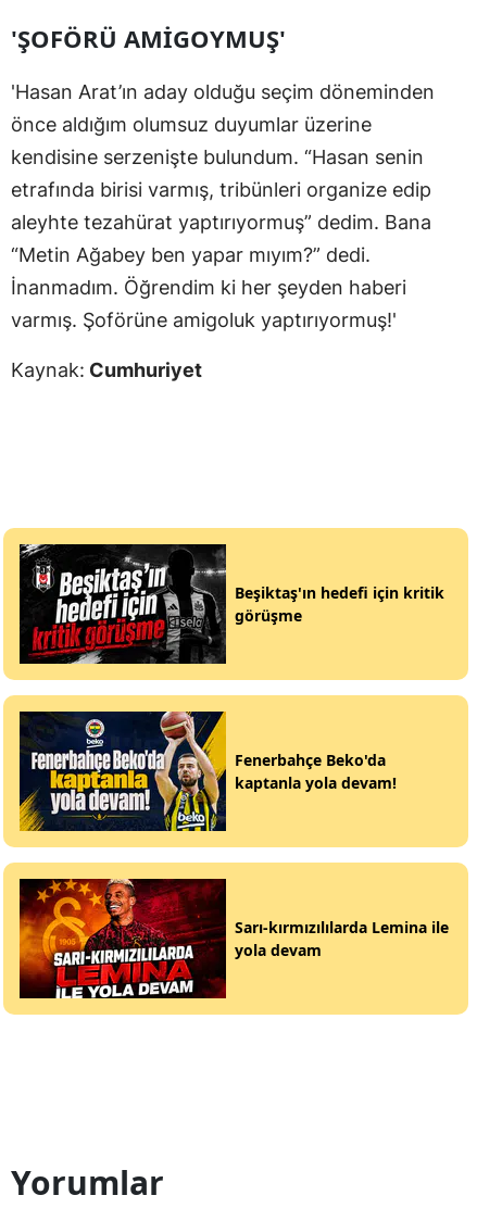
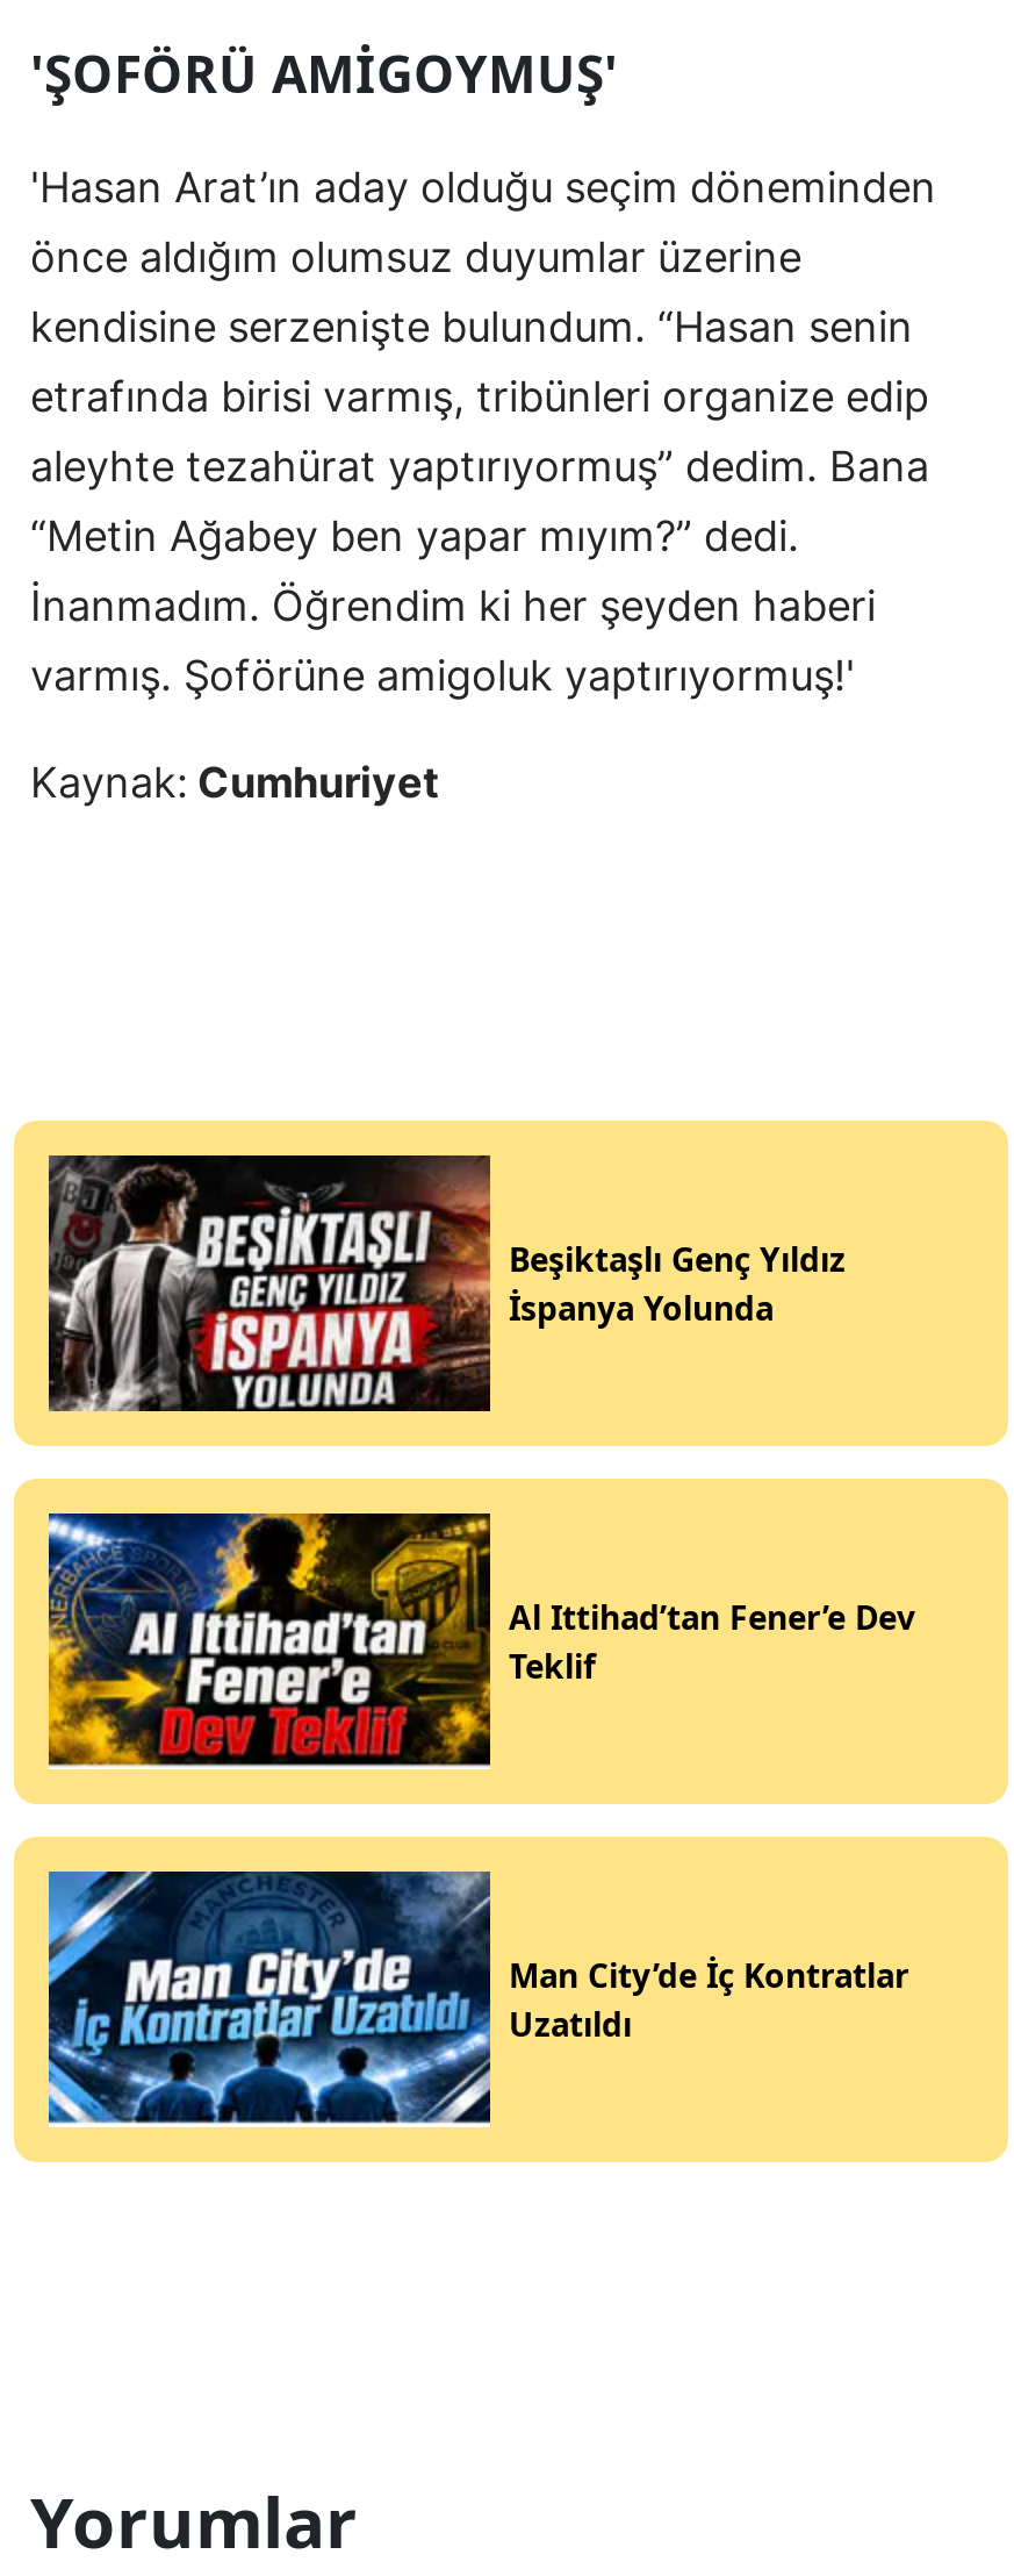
[18,543,444,665] [image] | Beşiktaş'ın hedefi için kritik | görüşme -> [49,1153,846,1414] [image] | Beşiktaşlı Genç Yıldız | İspanya Yolunda
[18,710,397,832] [image] | Fenerbahçe Beko'da | kaptanla yola devam! -> [46,1511,915,1772] [image] | Al Ittihad’tan Fener’e Dev | Teklif
[18,878,449,999] [image] | Sarı-kırmızılılarda Lemina ile | yola devam -> [46,1869,908,2130] [image] | Man City’de İç Kontratlar | Uzatıldı

